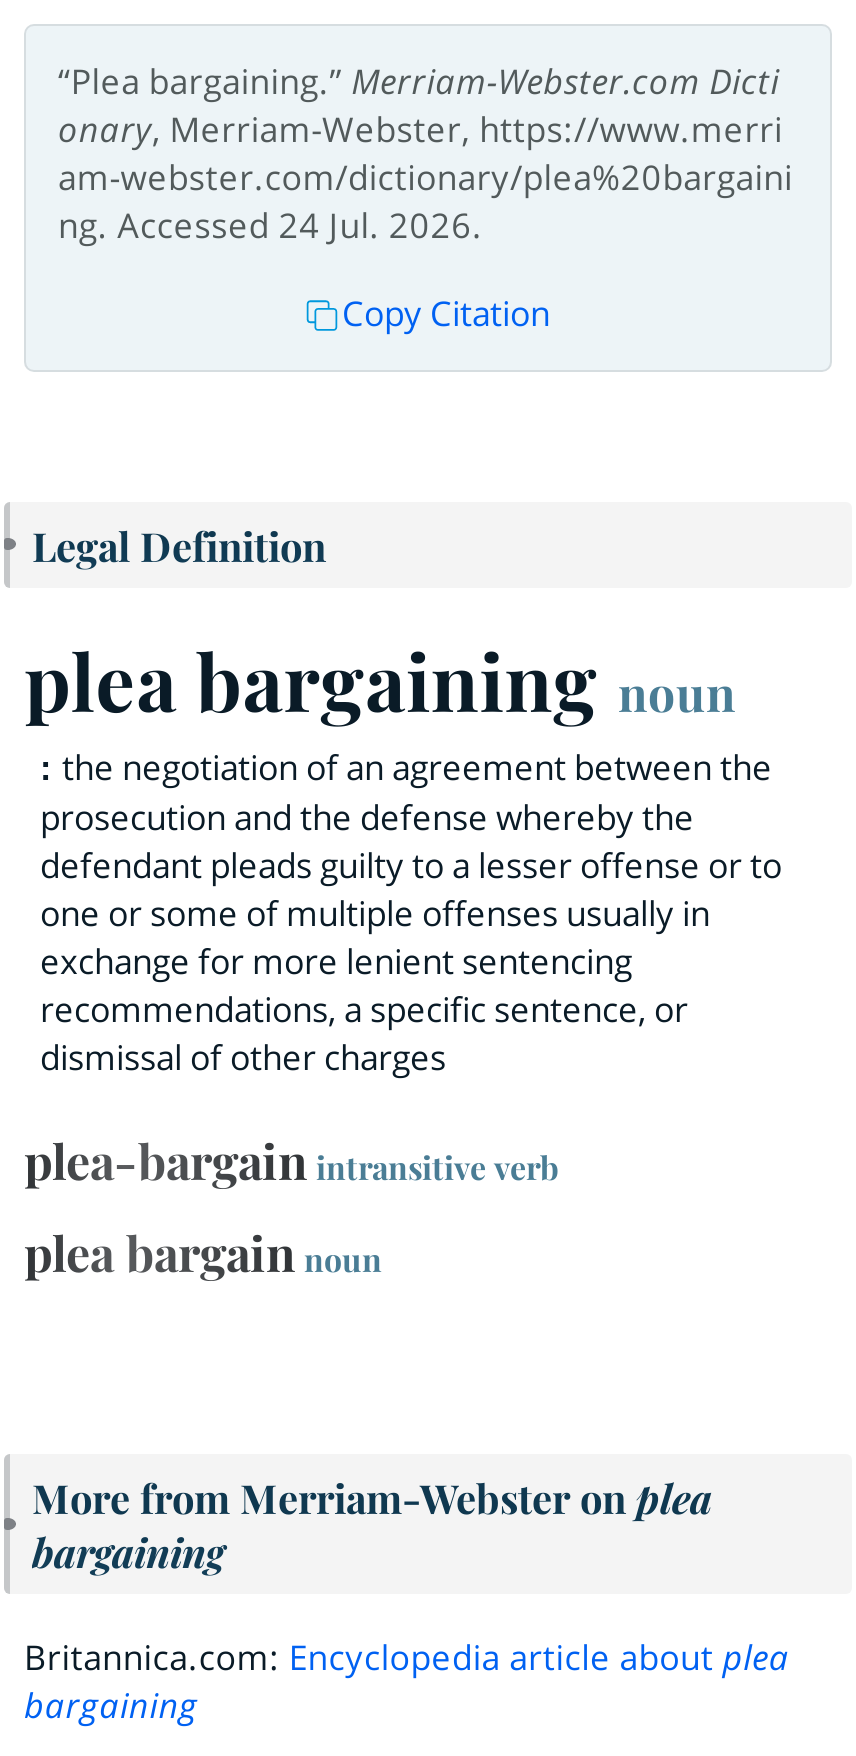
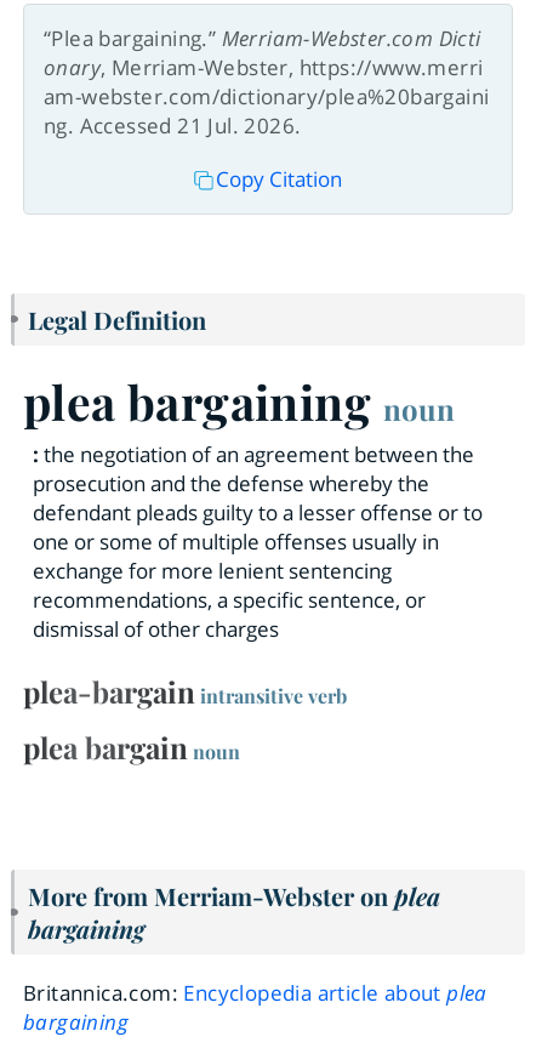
[58,202,483,248] ng. Accessed 24 Jul. 2026. -> [44,111,301,139] ng. Accessed 21 Jul. 2026.

